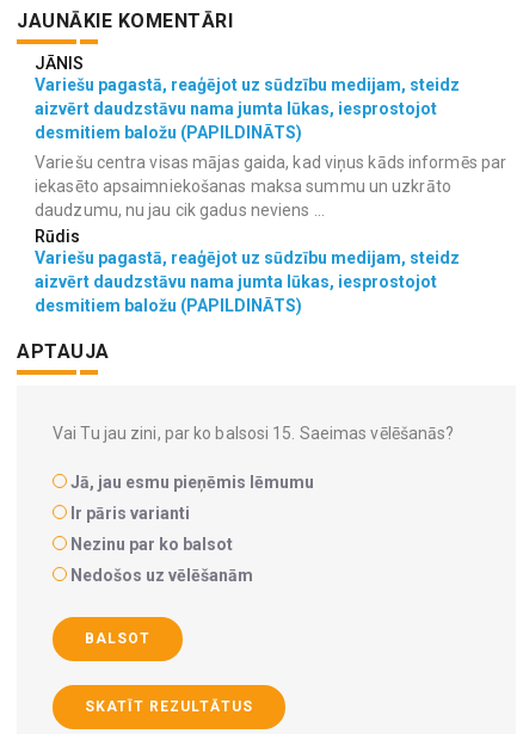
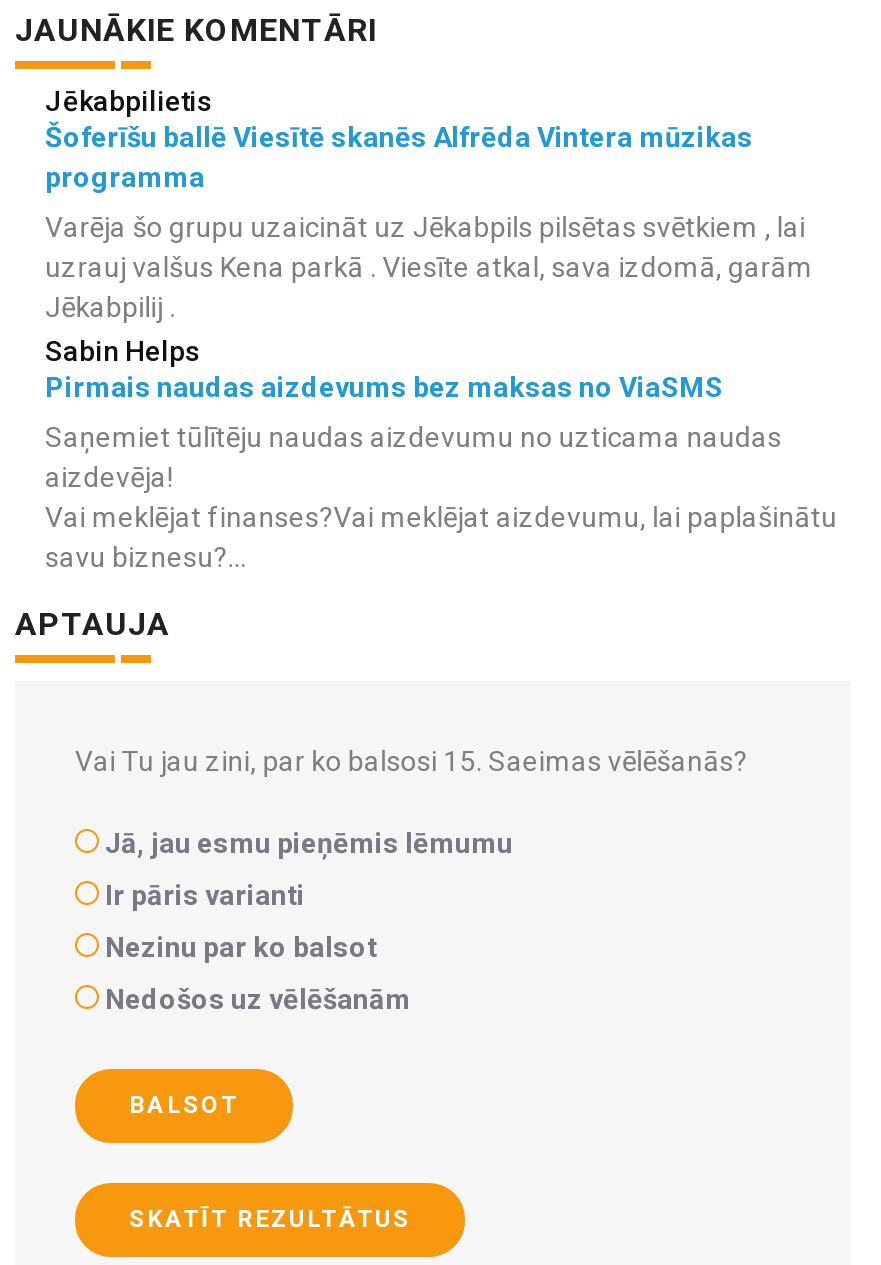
[35,53,506,314] JĀNIS | Variešu pagastā, reaģējot uz sūdzību medijam, steidz | aizvērt daudzstāvu nama jumta lūkas, iesprostojot | desmitiem baložu (PAPILDINĀTS) | Variešu centra visas mājas gaida, kad viņus kāds informēs par | iekasēto apsaimniekošanas maksa summu un uzkrāto | daudzumu, nu jau cik gadus neviens ... | Rūdis | Variešu pagastā, reaģējot uz sūdzību medijam, steidz | aizvērt daudzstāvu nama jumta lūkas, iesprostojot | desmitiem baložu (PAPILDINĀTS) -> [45,84,837,572] Jēkabpilietis | Šoferīšu ballē Viesītē skanēs Alfrēda Vintera mūzikas | programma | Varēja šo grupu uzaicināt uz Jēkabpils pilsētas svētkiem , lai | uzrauj valšus Kena parkā . Viesīte atkal, sava izdomā, garām | Jēkabpilij . | Sabin Helps | Pirmais naudas aizdevums bez maksas no ViaSMS | Saņemiet tūlītēju naudas aizdevumu no uzticama naudas | aizdevēja! | Vai meklējat finanses?Vai meklējat aizdevumu, lai paplašinātu | savu biznesu?...

